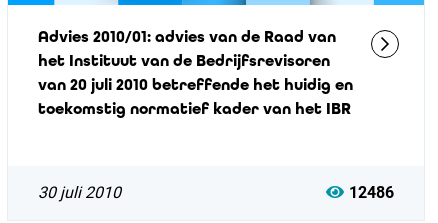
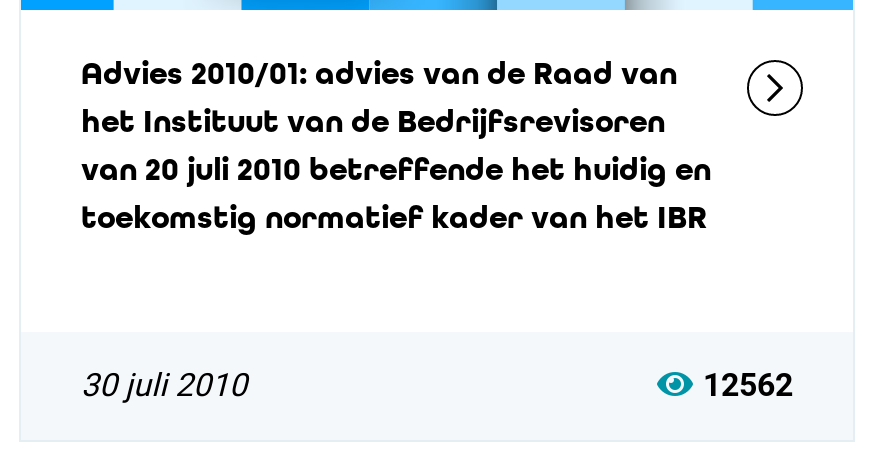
[349,183,394,202] 12486 -> [703,366,793,404] 12562

